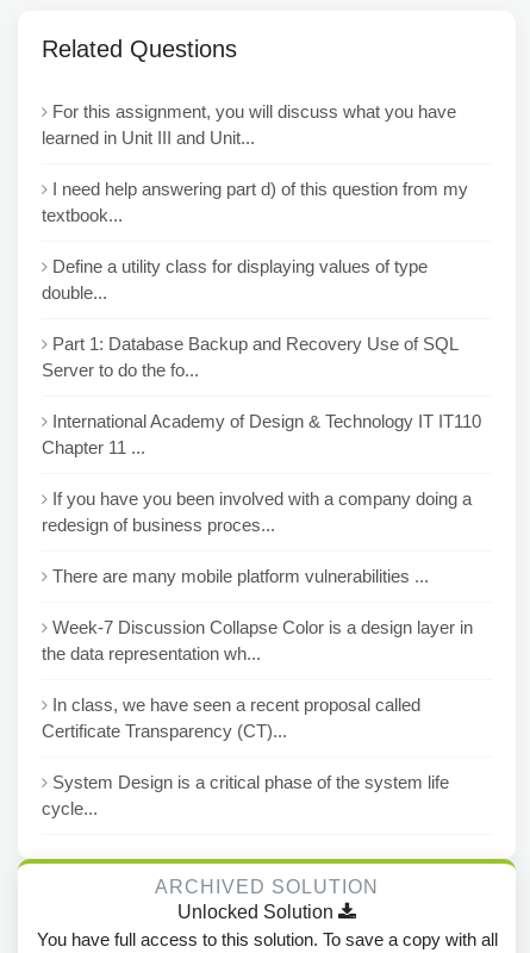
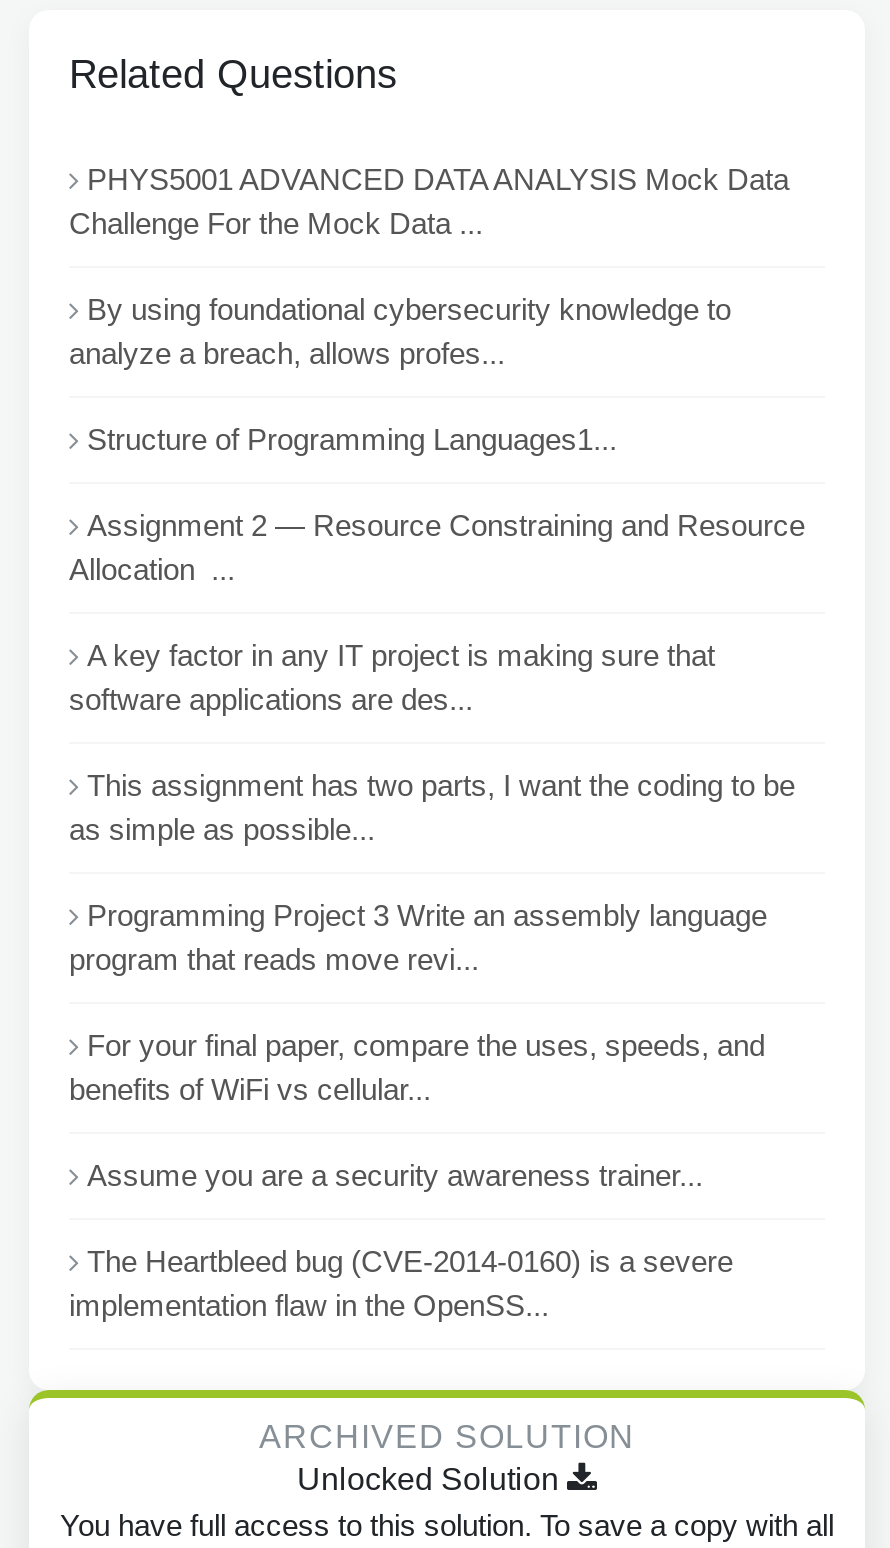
[42,101,456,148] For this assignment, you will discuss what you have | learned in Unit III and Unit... -> [69,162,789,240] PHYS5001 ADVANCED DATA ANALYSIS Mock Data | Challenge For the Mock Data ...
[42,179,468,225] I need help answering part d) of this question from my | textbook... -> [69,292,731,370] By using foundational cybersecurity knowledge to | analyze a breach, allows profes...
[42,256,428,303] Define a utility class for displaying values of type | double... -> [87,422,617,456] Structure of Programming Languages1...
[42,334,457,380] Part 1: Database Backup and Recovery Use of SQL | Server to do the fo... -> [69,508,805,586] Assignment 2 — Resource Constraining and Resource | Allocation ...
[42,411,481,457] International Academy of Design & Technology IT IT110 | Chapter 11 ... -> [69,638,715,716] A key factor in any IT project is making sure that | software applications are des...
[42,488,472,535] If you have you been involved with a company doing a | redesign of business proces... -> [69,768,795,846] This assignment has two parts, I want the coding to be | as simple as possible...
[52,566,429,586] There are many mobile platform vulnerabilities ... -> [69,898,767,976] Programming Project 3 Write an assembly language | program that reads move revi...
[42,617,473,664] Week-7 Discussion Collapse Color is a design layer in | the data representation wh... -> [69,1028,765,1106] For your final paper, compare the uses, speeds, and | benefits of WiFi vs cellular...
[42,694,420,741] In class, we have seen a recent proposal called | Certificate Transparency (CT)... -> [87,1158,703,1192] Assume you are a security awareness trainer...
[42,772,449,818] System Design is a critical phase of the system life | cycle... -> [69,1244,733,1322] The Heartbleed bug (CVE-2014-0160) is a severe | implementation flaw in the OpenSS...

